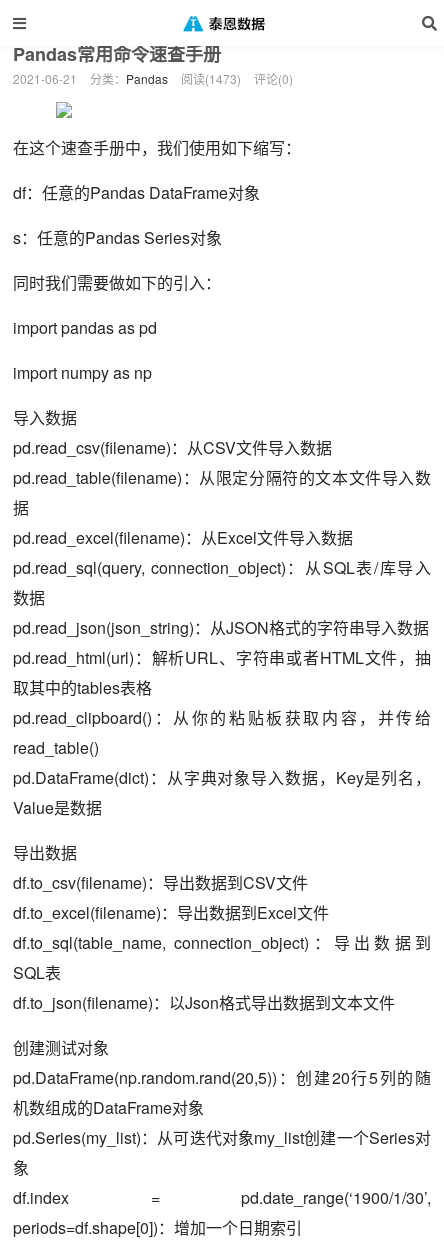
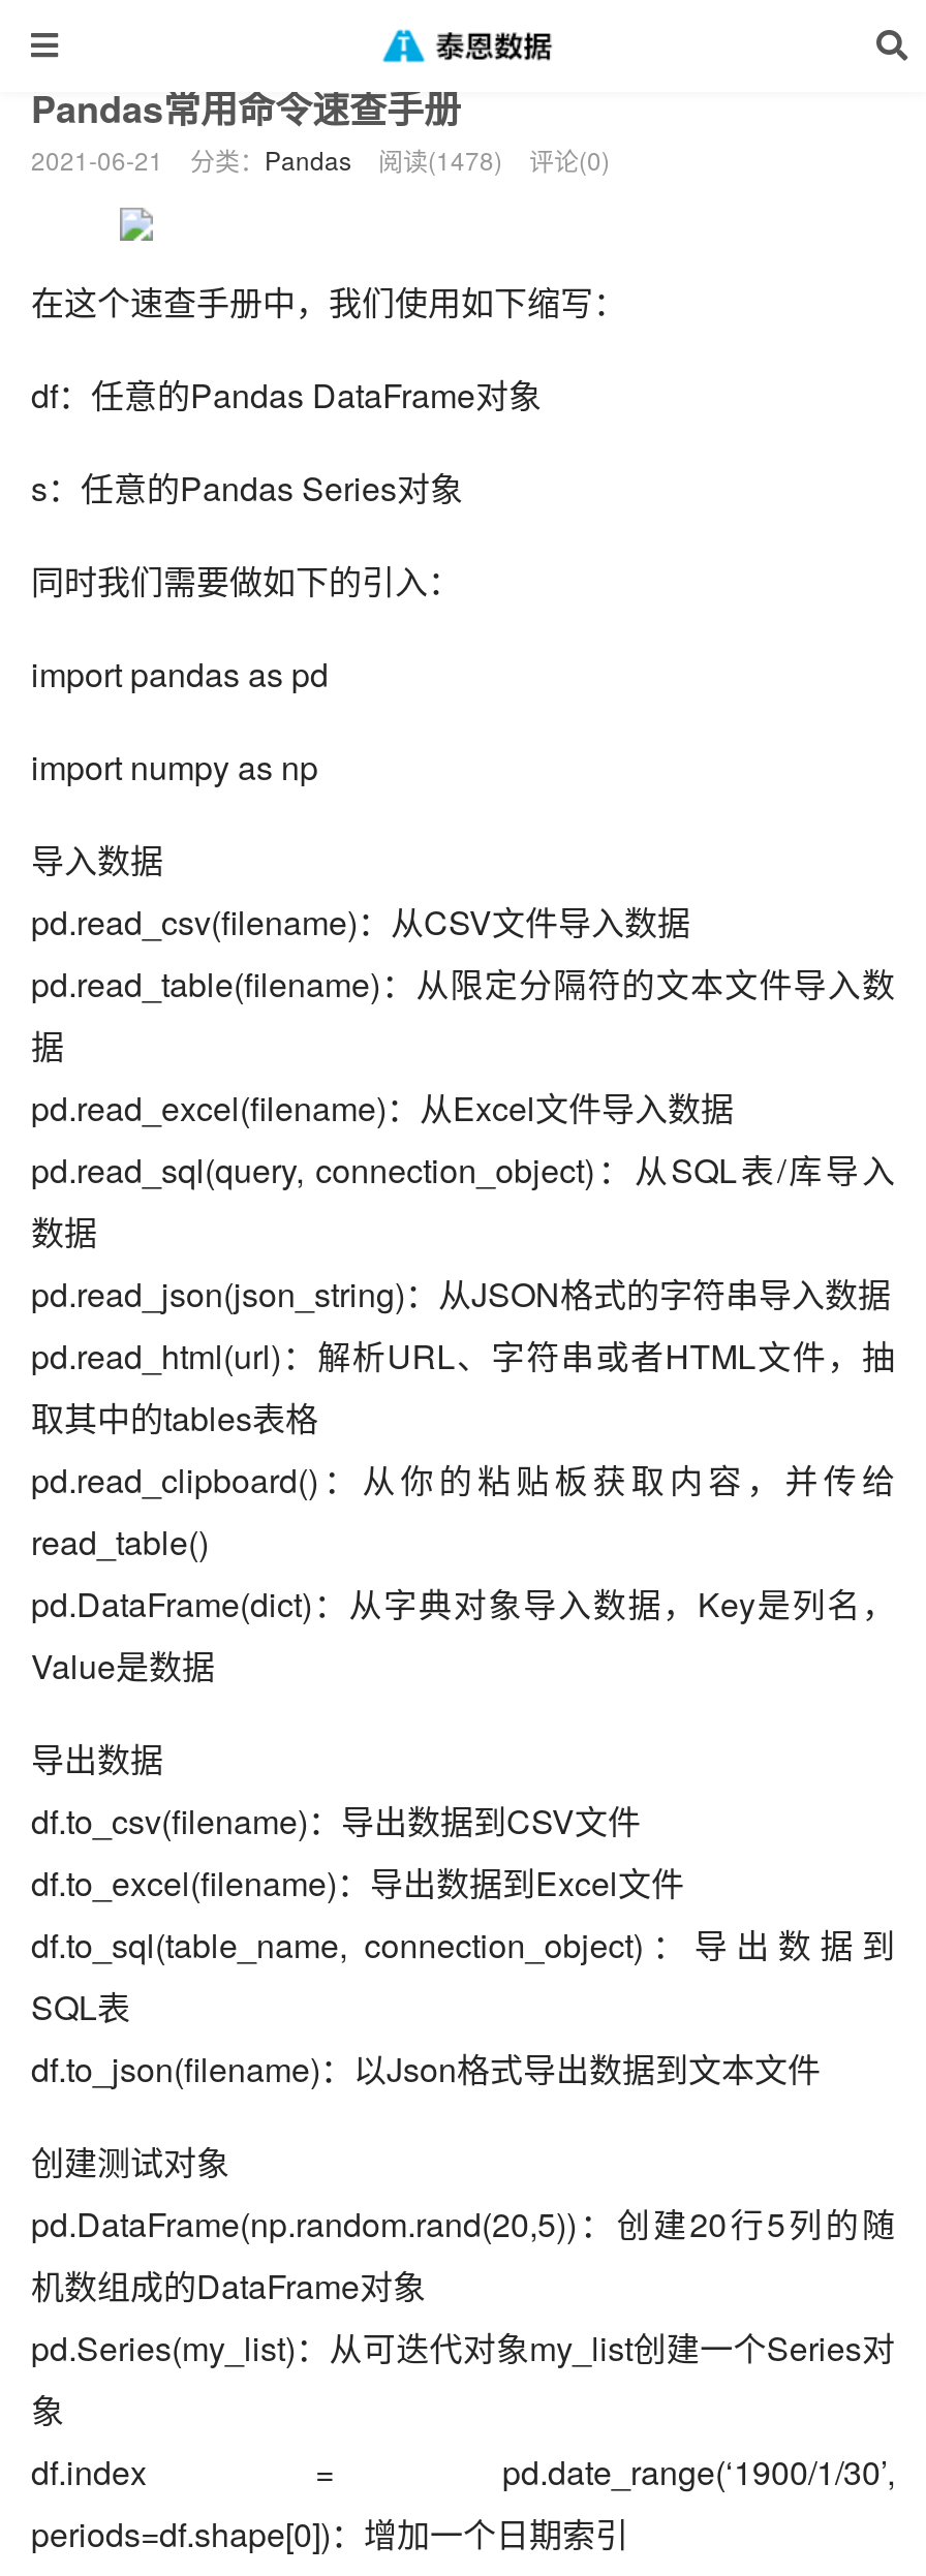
[13,70,293,87] 2021-06-21 分类：Pandas 阅读(1473) 评论(0) -> [31,142,610,177] 2021-06-21 分类：Pandas 阅读(1478) 评论(0)

